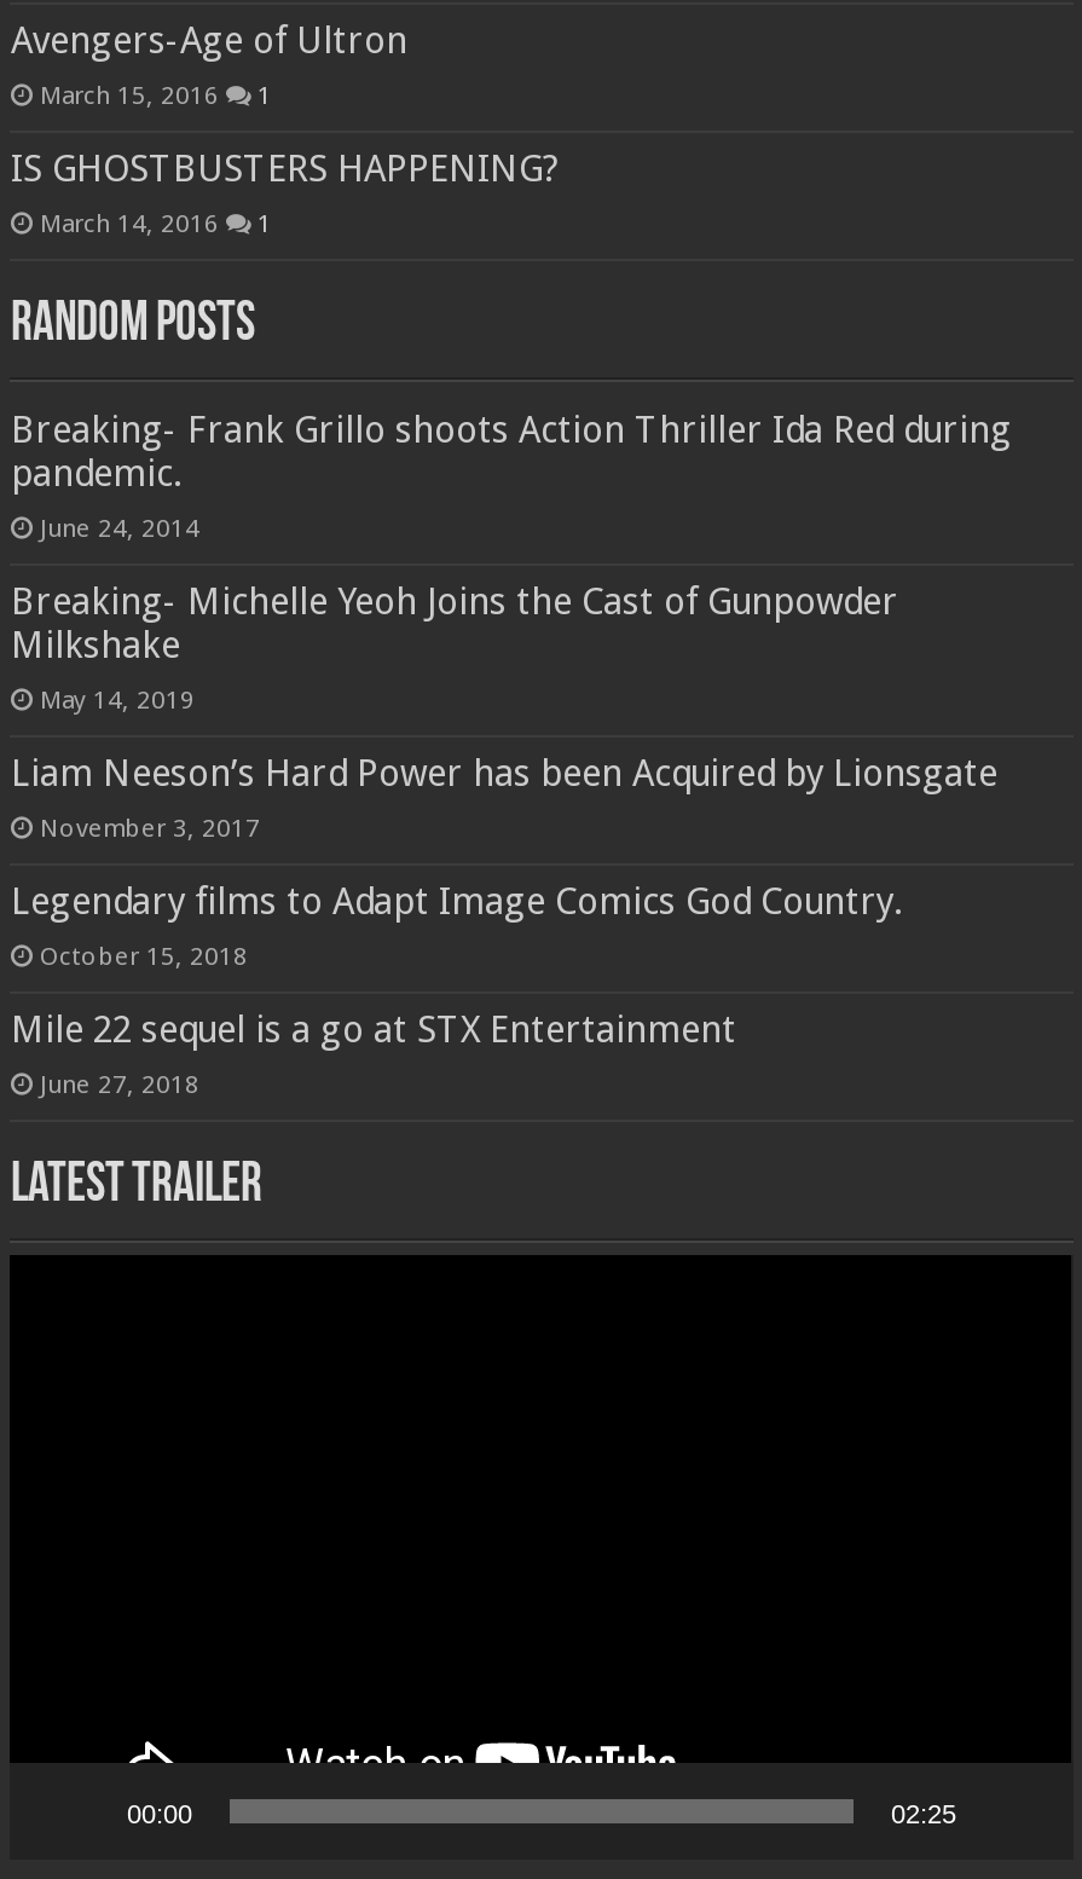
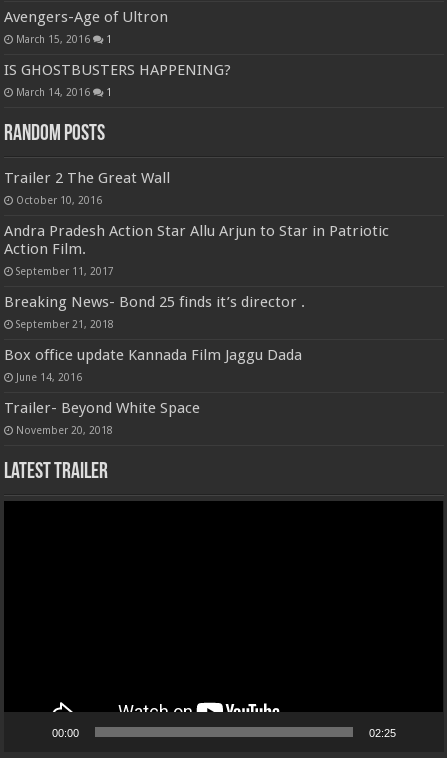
[11,409,1012,542] Breaking- Frank Grillo shoots Action Thriller Ida Red during | pandemic. | June 24, 2014 -> [4,169,170,206] Trailer 2 The Great Wall | October 10, 2016
[11,581,898,714] Breaking- Michelle Yeoh Joins the Cast of Gunpowder | Milkshake | May 14, 2019 -> [4,222,389,277] Andra Pradesh Action Star Allu Arjun to Star in Patriotic | Action Film. | September 11, 2017
[11,753,997,842] Liam Neeson’s Hard Power has been Acquired by Lionsgate | November 3, 2017 -> [4,293,305,330] Breaking News- Bond 25 finds it’s director . | September 21, 2018
[11,881,903,970] Legendary films to Adapt Image Comics God Country. | October 15, 2018 -> [4,346,302,383] Box office update Kannada Film Jaggu Dada | June 14, 2016
[11,1009,736,1099] Mile 22 sequel is a go at STX Entertainment | June 27, 2018 -> [4,399,200,436] Trailer- Beyond White Space | November 20, 2018

